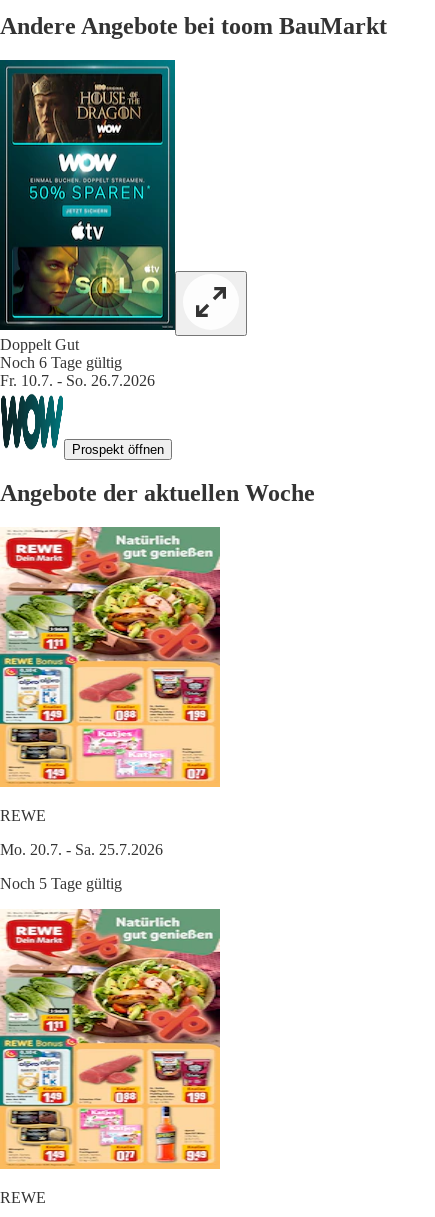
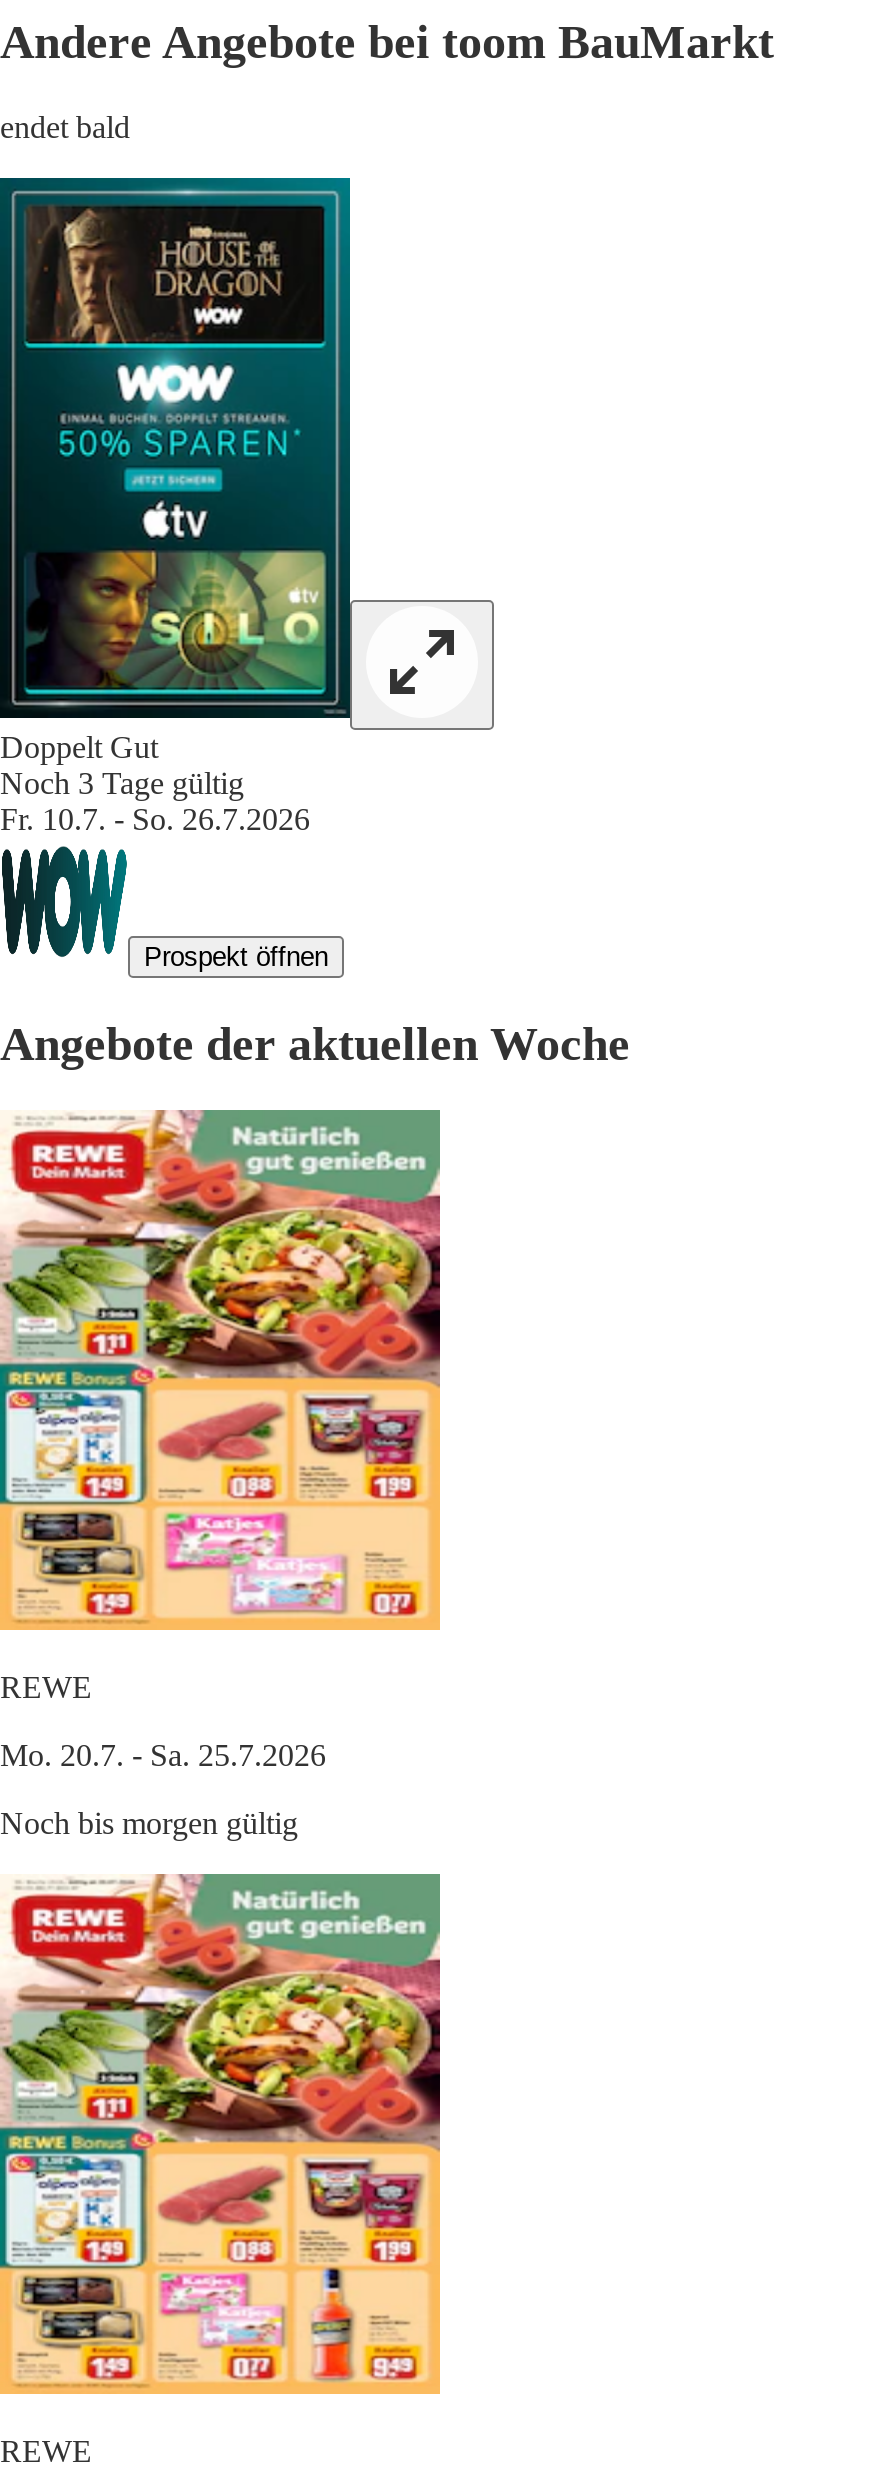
none -> [0,109,130,143] endet bald
[0,354,122,371] Noch 6 Tage gültig -> [0,765,244,799] Noch 3 Tage gültig
[0,875,122,892] Noch 5 Tage gültig -> [0,1807,298,1841] Noch bis morgen gültig

